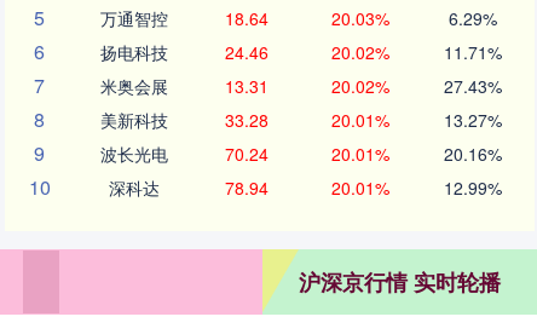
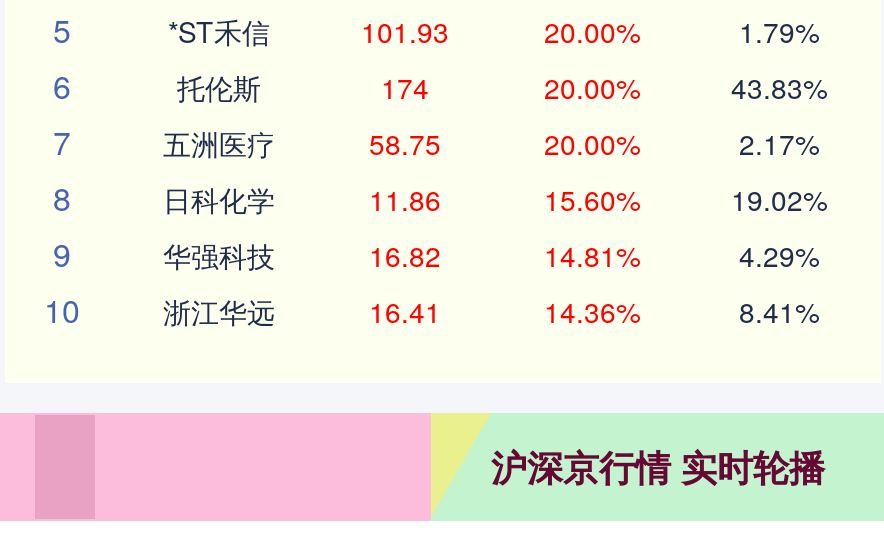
[100,6,497,30] 万通智控 | 18.64 | 20.03% | 6.29% -> [168,10,819,50] *ST禾信 | 101.93 | 20.00% | 1.79%
[100,40,502,64] 扬电科技 | 24.46 | 20.02% | 11.71% -> [177,66,827,106] 托伦斯 | 174 | 20.00% | 43.83%
[100,74,502,98] 米奥会展 | 13.31 | 20.02% | 27.43% -> [163,122,819,162] 五洲医疗 | 58.75 | 20.00% | 2.17%
[100,108,502,132] 美新科技 | 33.28 | 20.01% | 13.27% -> [163,178,827,218] 日科化学 | 11.86 | 15.60% | 19.02%
[100,142,502,166] 波长光电 | 70.24 | 20.01% | 20.16% -> [163,234,819,274] 华强科技 | 16.82 | 14.81% | 4.29%
[109,176,502,200] 深科达 | 78.94 | 20.01% | 12.99% -> [163,290,819,330] 浙江华远 | 16.41 | 14.36% | 8.41%

